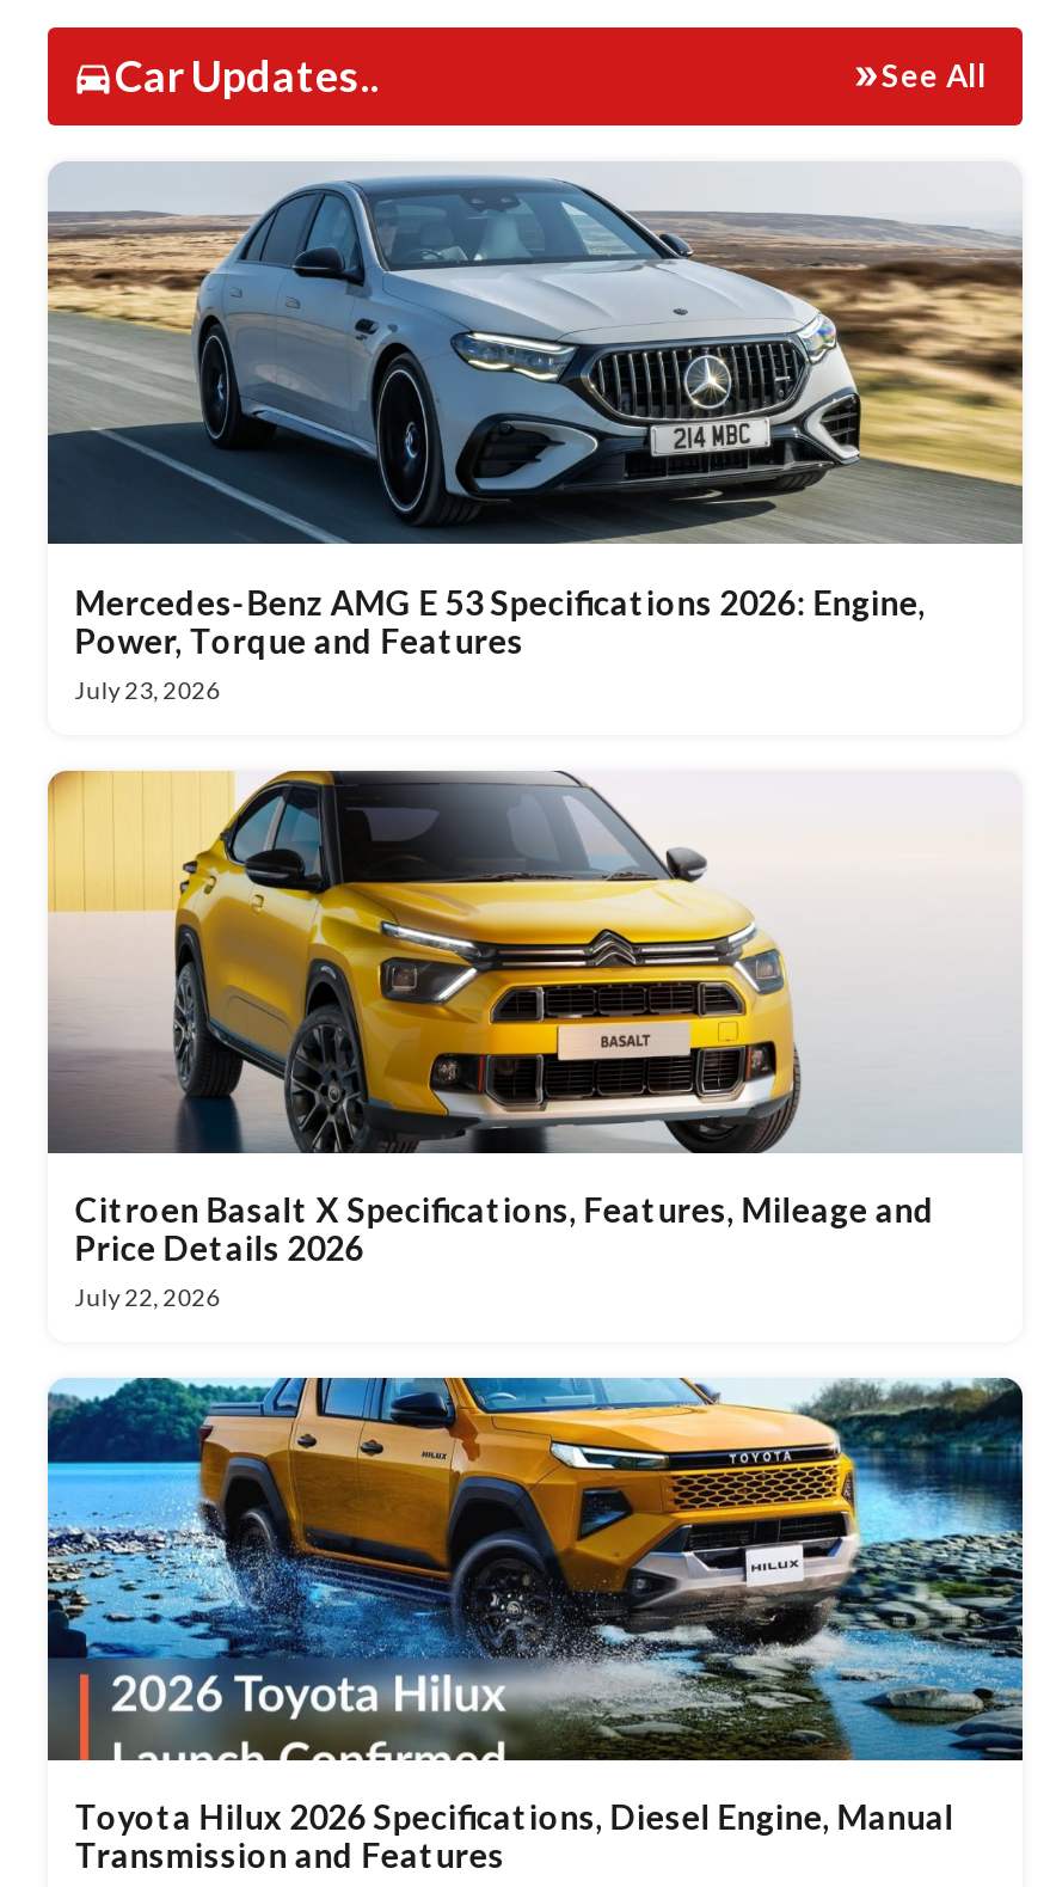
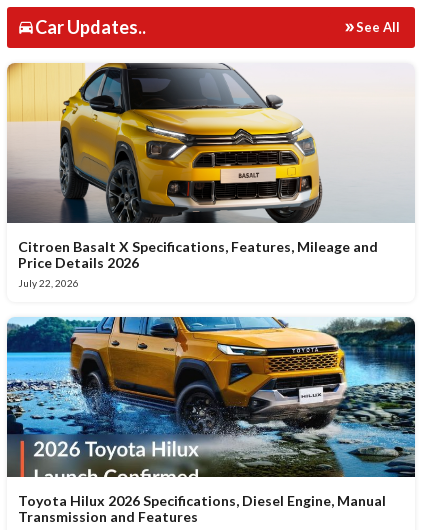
[45,161,1025,703] [image] | Mercedes-Benz AMG E 53 Specifications 2026: Engine, | Power, Torque and Features | July 23, 2026 -> none

